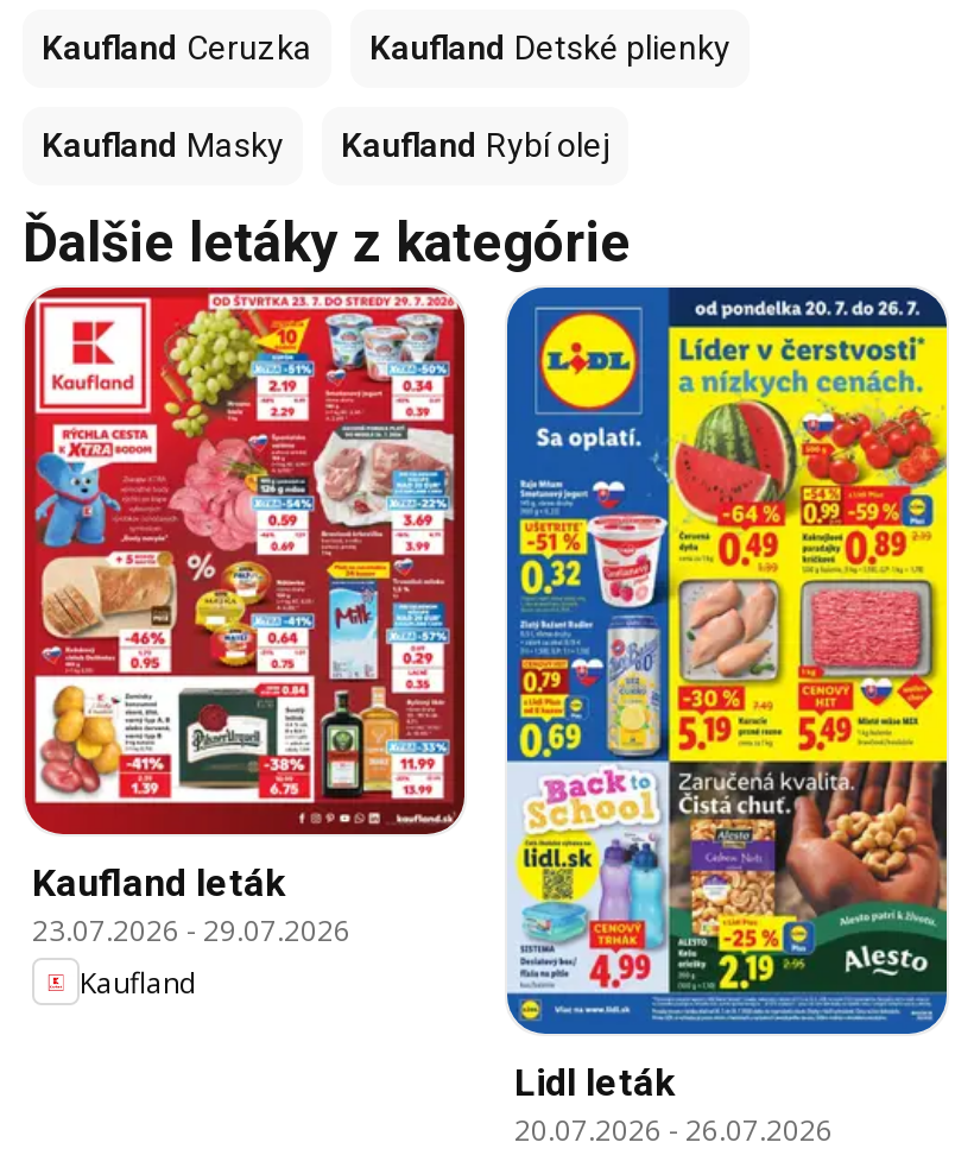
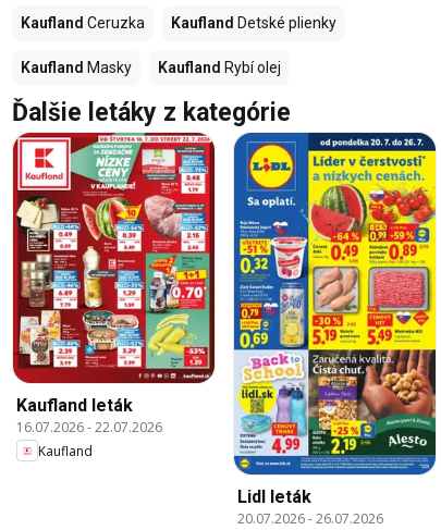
[32,285,457,806] [image] -> [15,132,210,370] [image]
[32,911,350,952] 23.07.2026 - 29.07.2026 -> [16,418,162,437] 16.07.2026 - 22.07.2026

